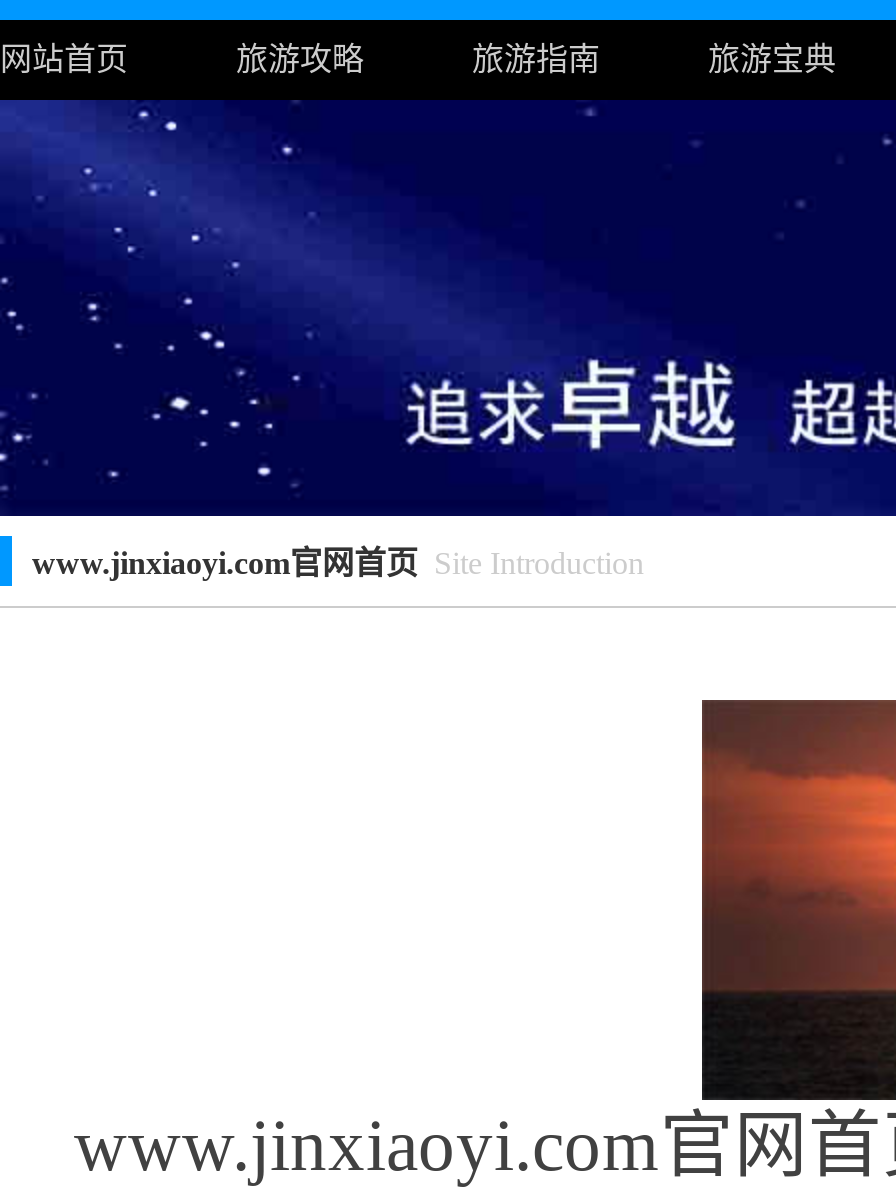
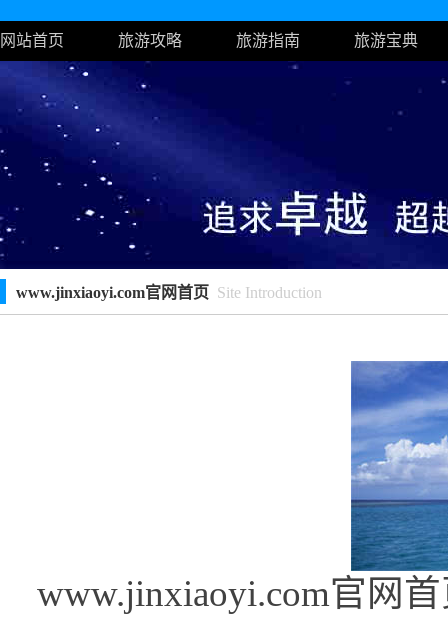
[700,698,890,1100] [image] -> [350,360,445,571] [image]

